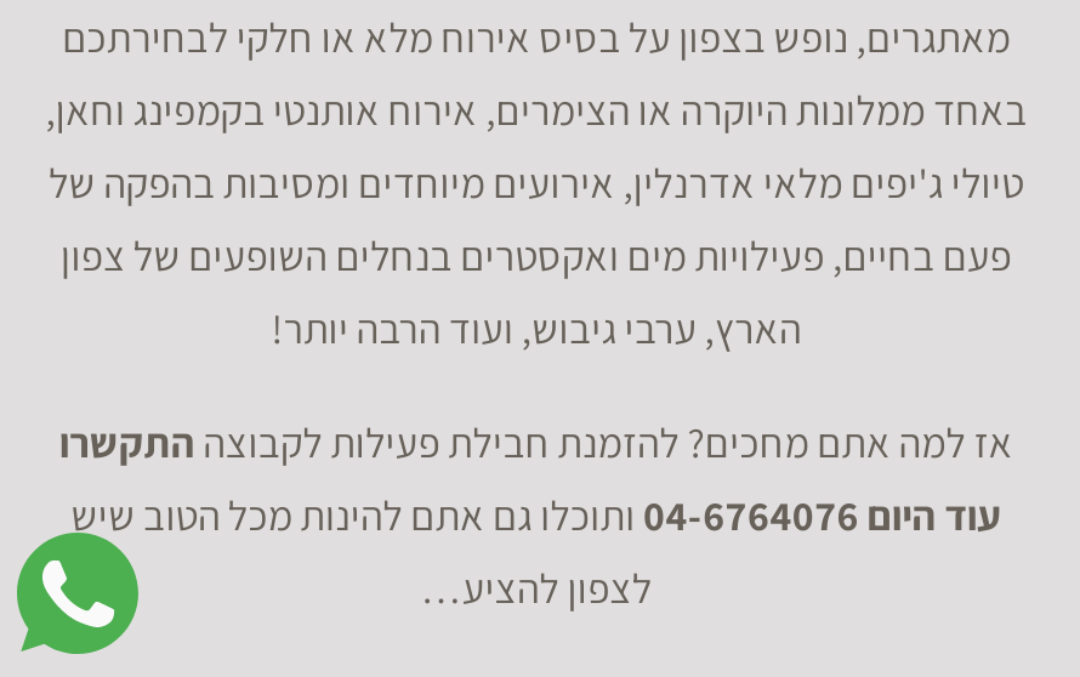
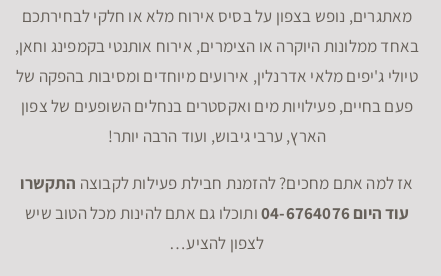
[15,533,141,656] [image] -> none

